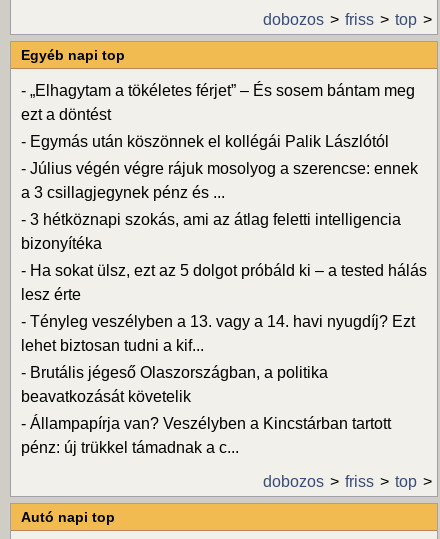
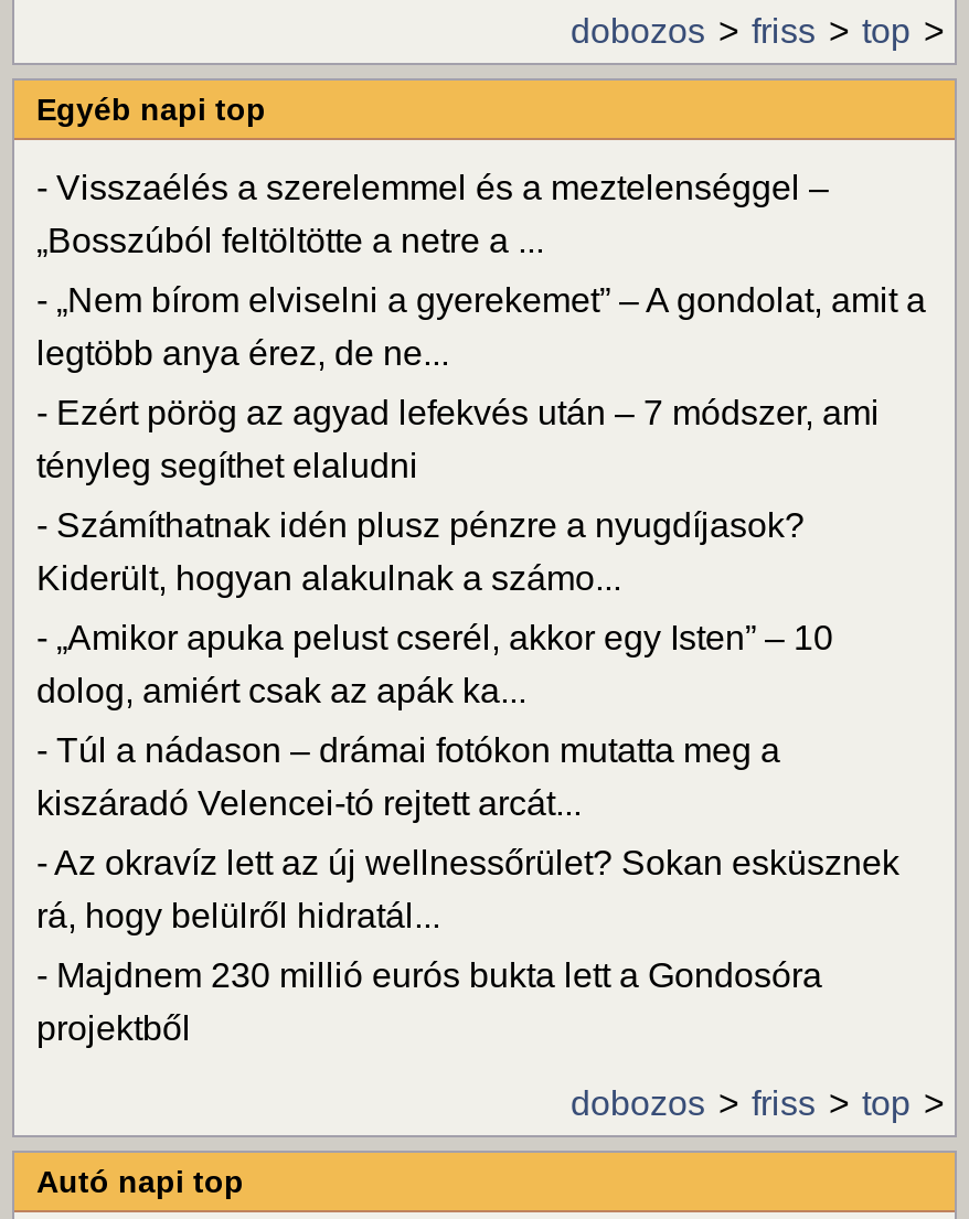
[21,82,415,123] - „Elhagytam a tökéletes férjet” – És sosem bántam meg | ezt a döntést -> [36,169,829,259] - Visszaélés a szerelemmel és a meztelenséggel – | „Bosszúból feltöltötte a netre a ...
[21,133,389,150] - Egymás után köszönnek el kollégái Palik Lászlótól -> [36,281,926,372] - „Nem bírom elviselni a gyerekemet” – A gondolat, amit a | legtöbb anya érez, de ne...
[21,160,418,201] - Július végén végre rájuk mosolyog a szerencse: ennek | a 3 csillagjegynek pénz és ... -> [36,394,880,484] - Ezért pörög az agyad lefekvés után – 7 módszer, ami | tényleg segíthet elaludni
[21,211,401,252] - 3 hétköznapi szokás, ami az átlag feletti intelligencia | bizonyítéka -> [36,506,805,597] - Számíthatnak idén plusz pénzre a nyugdíjasok? | Kiderült, hogyan alakulnak a számo...
[21,262,427,303] - Ha sokat ülsz, ezt az 5 dolgot próbáld ki – a tested hálás | lesz érte -> [36,619,833,709] - „Amikor apuka pelust cserél, akkor egy Isten” – 10 | dolog, amiért csak az apák ka...
[21,313,415,354] - Tényleg veszélyben a 13. vagy a 14. havi nyugdíj? Ezt | lehet biztosan tudni a kif... -> [36,731,780,822] - Túl a nádason – drámai fotókon mutatta meg a | kiszáradó Velencei-tó rejtett arcát...
[21,364,328,405] - Brutális jégeső Olaszországban, a politika | beavatkozását követelik -> [36,844,899,934] - Az okravíz lett az új wellnessőrület? Sokan esküsznek | rá, hogy belülről hidratál...
[21,415,391,456] - Állampapírja van? Veszélyben a Kincstárban tartott | pénz: új trükkel támadnak a c... -> [36,956,822,1047] - Majdnem 230 millió eurós bukta lett a Gondosóra | projektből

